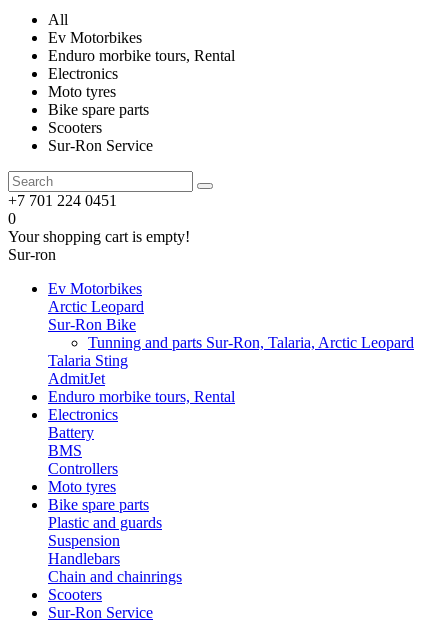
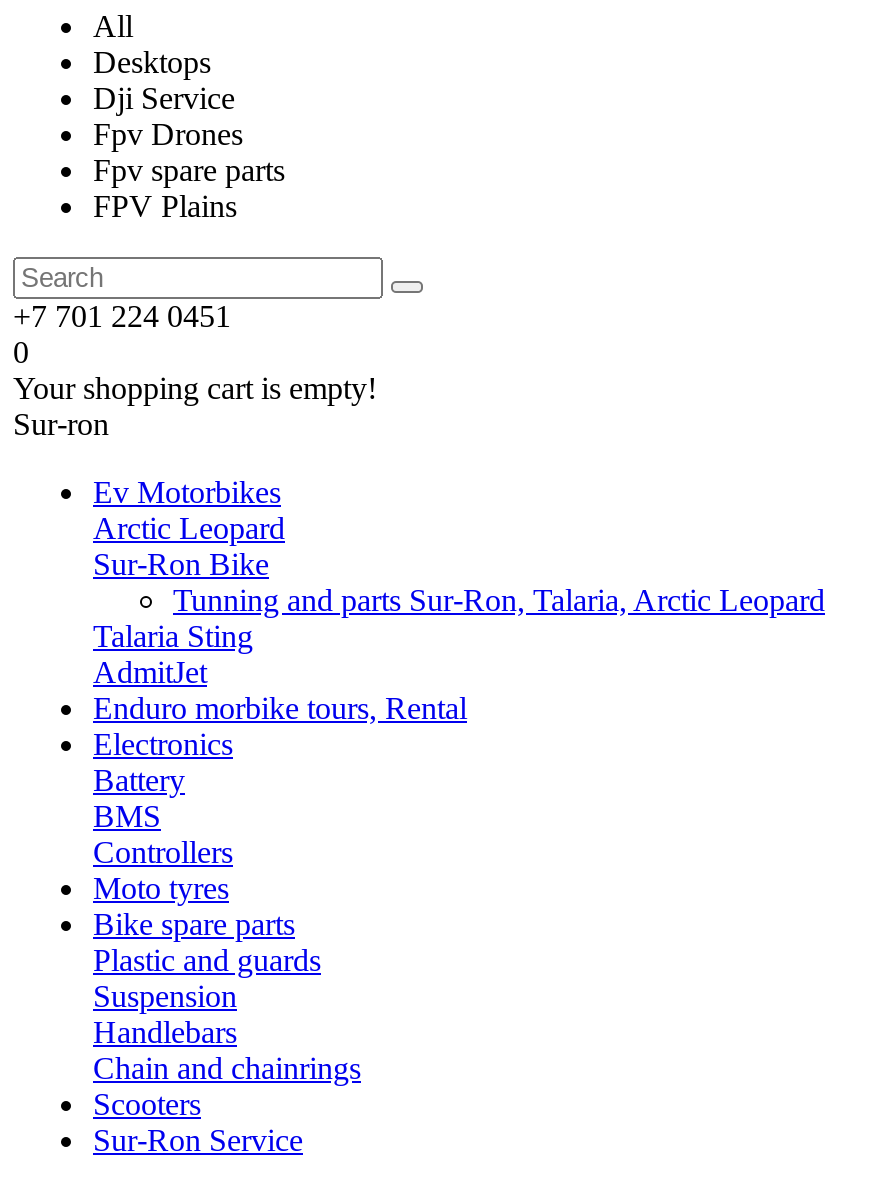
[48,29,235,154] Ev Motorbikes | Enduro morbike tours, Rental | Electronics | Moto tyres | Bike spare parts | Scooters | Sur-Ron Service -> [93,45,285,223] Desktops | Dji Service | Fpv Drones | Fpv spare parts | FPV Plains

